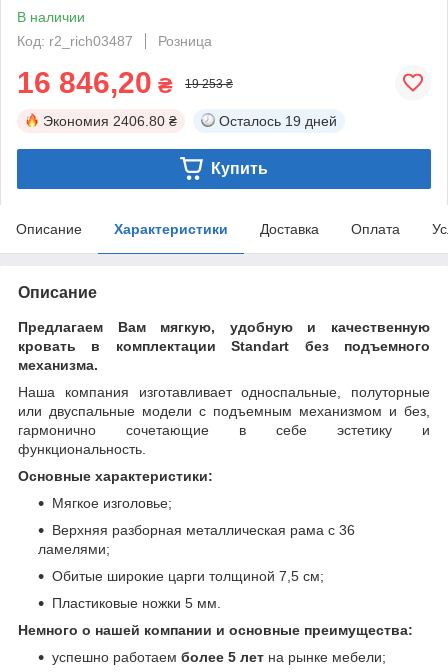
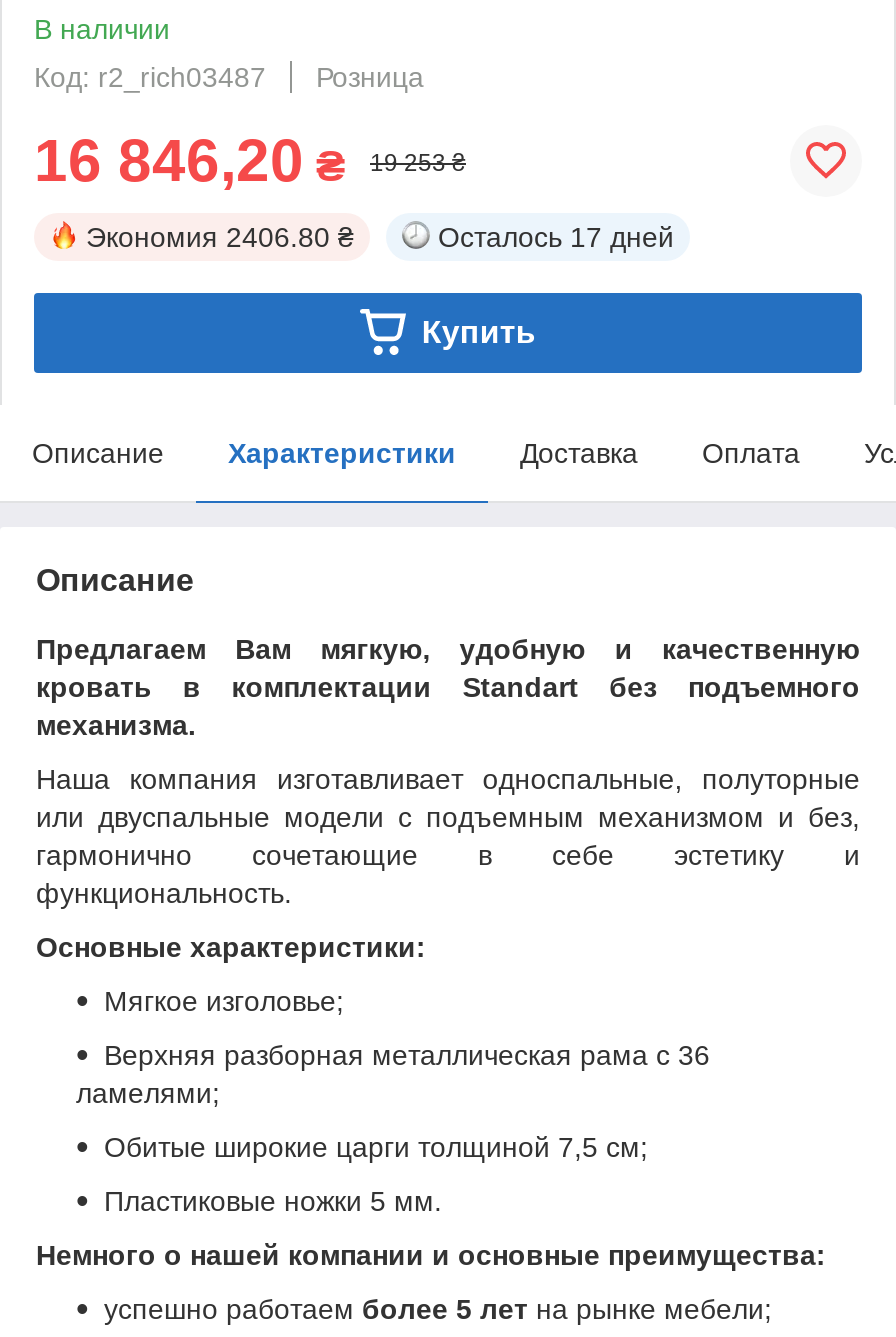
[219,113,337,129] Осталось 19 дней -> [438,221,674,253] Осталось 17 дней

